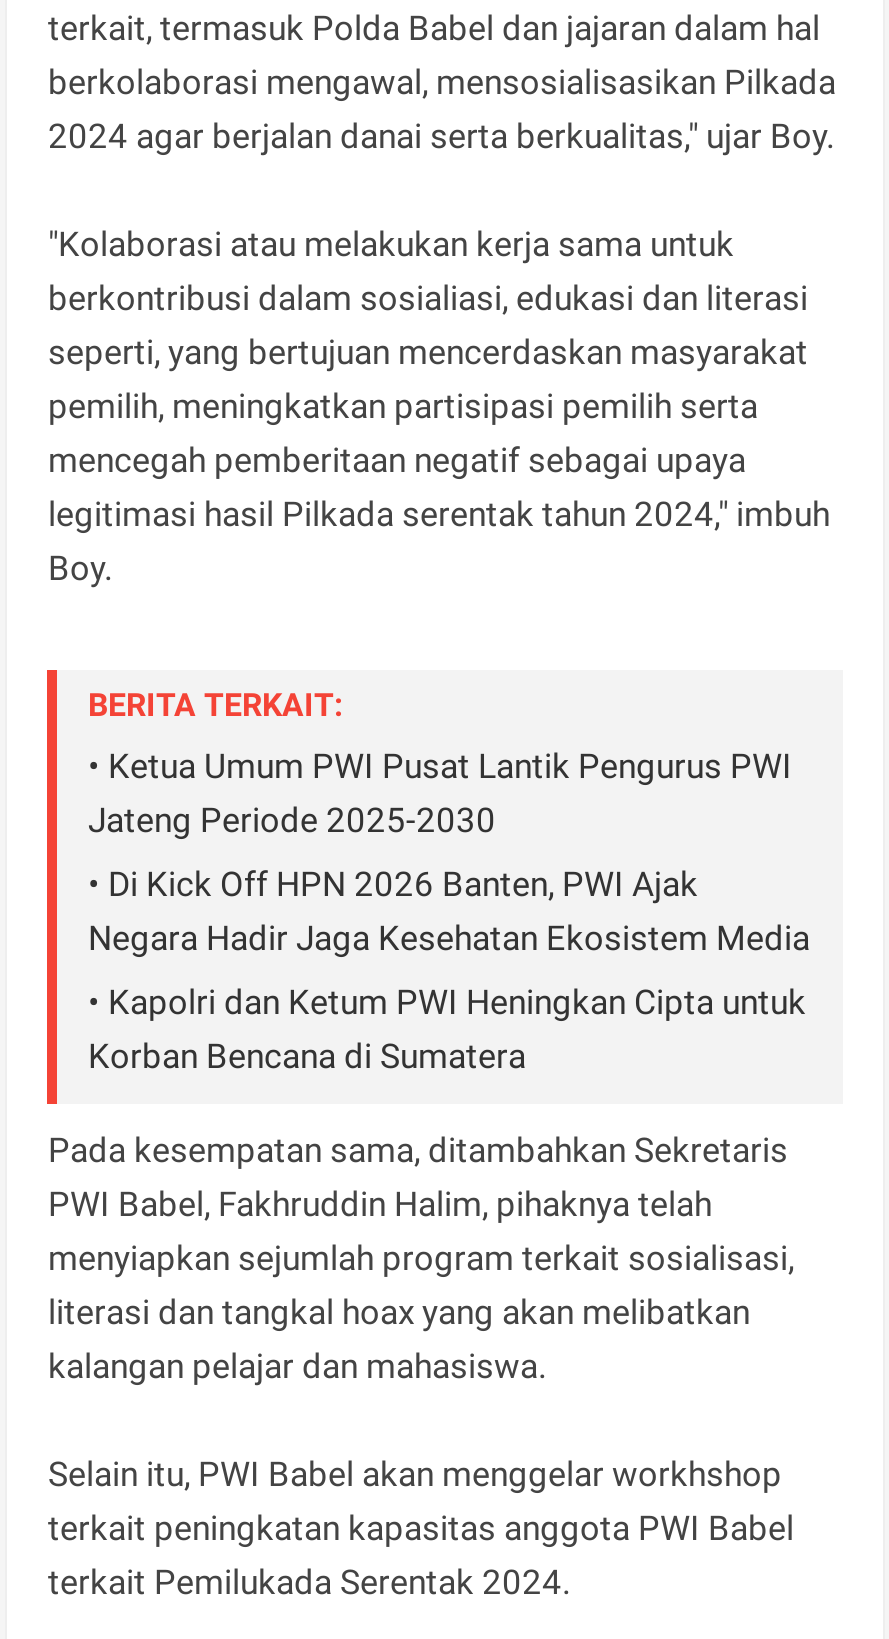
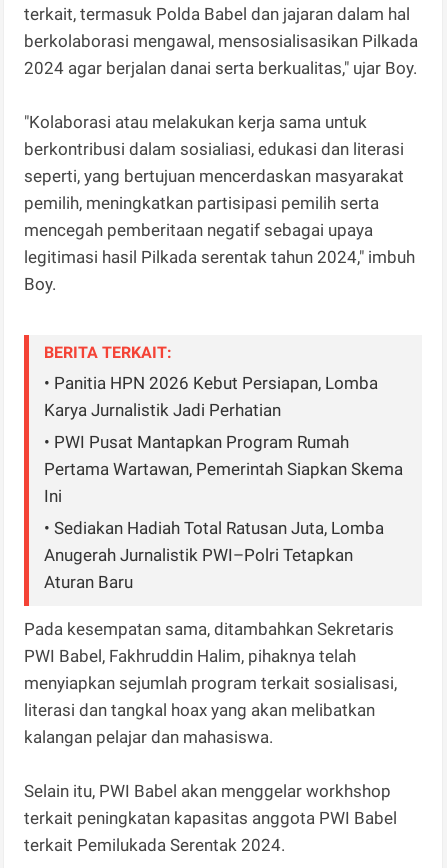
[88,747,792,841] • Ketua Umum PWI Pusat Lantik Pengurus PWI | Jateng Periode 2025-2030 -> [44,373,378,420] • Panitia HPN 2026 Kebut Persiapan, Lomba | Karya Jurnalistik Jadi Perhatian
[88,865,810,959] • Di Kick Off HPN 2026 Banten, PWI Ajak | Negara Hadir Jaga Kesehatan Ekosistem Media -> [44,432,403,506] • PWI Pusat Mantapkan Program Rumah | Pertama Wartawan, Pemerintah Siapkan Skema | Ini
[88,983,806,1077] • Kapolri dan Ketum PWI Heningkan Cipta untuk | Korban Bencana di Sumatera -> [44,518,384,592] • Sediakan Hadiah Total Ratusan Juta, Lomba | Anugerah Jurnalistik PWI–Polri Tetapkan | Aturan Baru

